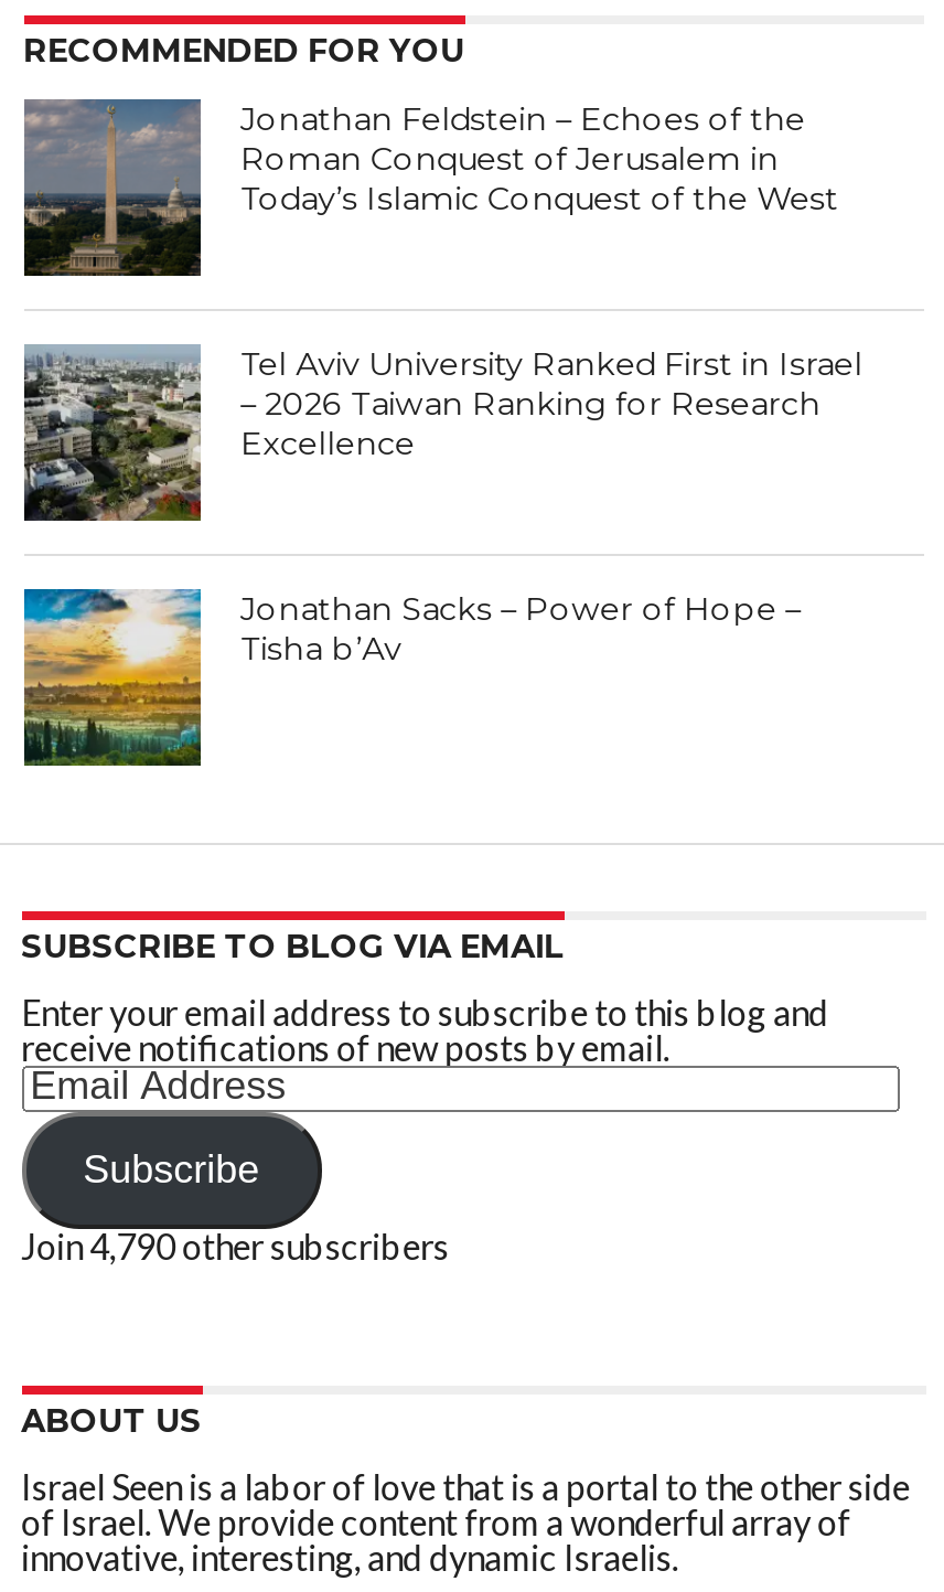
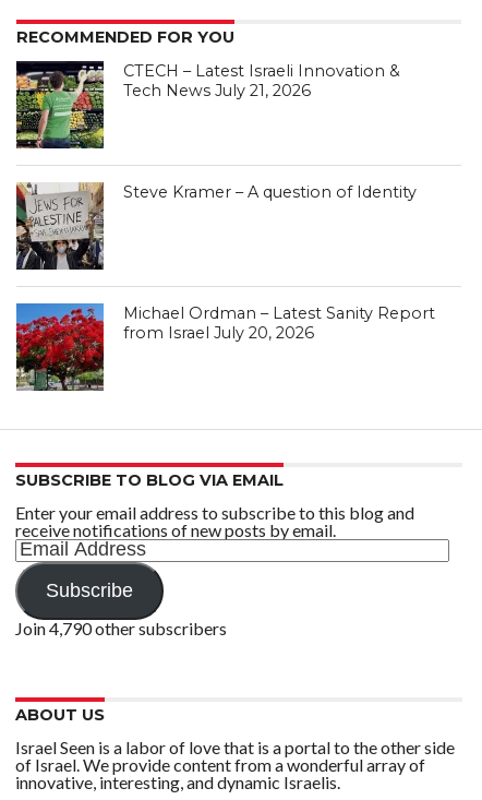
[22,97,839,278] [image] | Jonathan Feldstein – Echoes of the | Roman Conquest of Jerusalem in | Today’s Islamic Conquest of the West -> [15,60,400,150] [image] | CTECH – Latest Israeli Innovation & | Tech News July 21, 2026
[22,344,863,523] [image] | Tel Aviv University Ranked First in Israel | – 2026 Taiwan Ranking for Research | Excellence -> [15,182,417,271] [image] | Steve Kramer – A question of Identity
[22,588,801,768] [image] | Jonathan Sacks – Power of Hope – | Tisha b’Av -> [15,302,435,392] [image] | Michael Ordman – Latest Sanity Report | from Israel July 20, 2026

